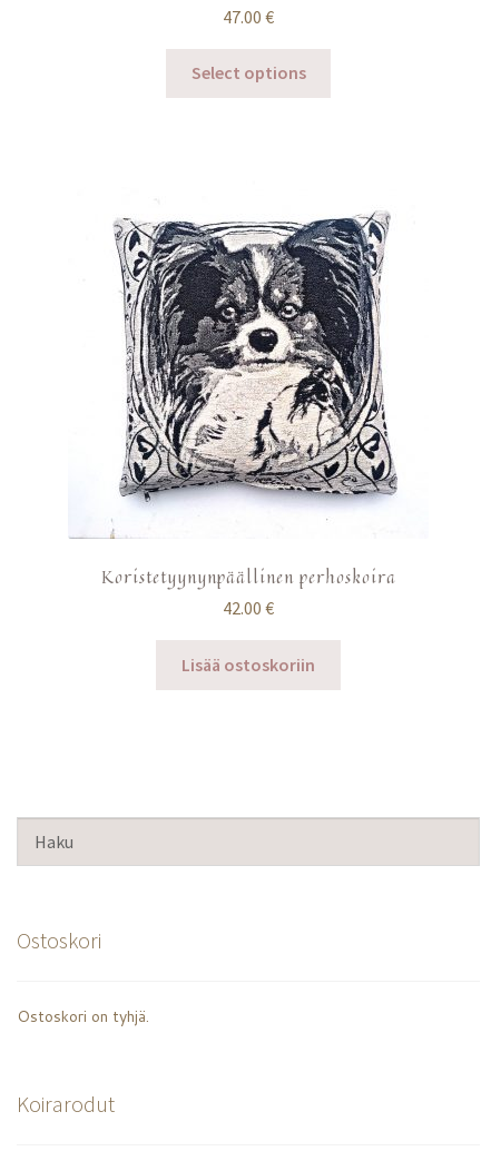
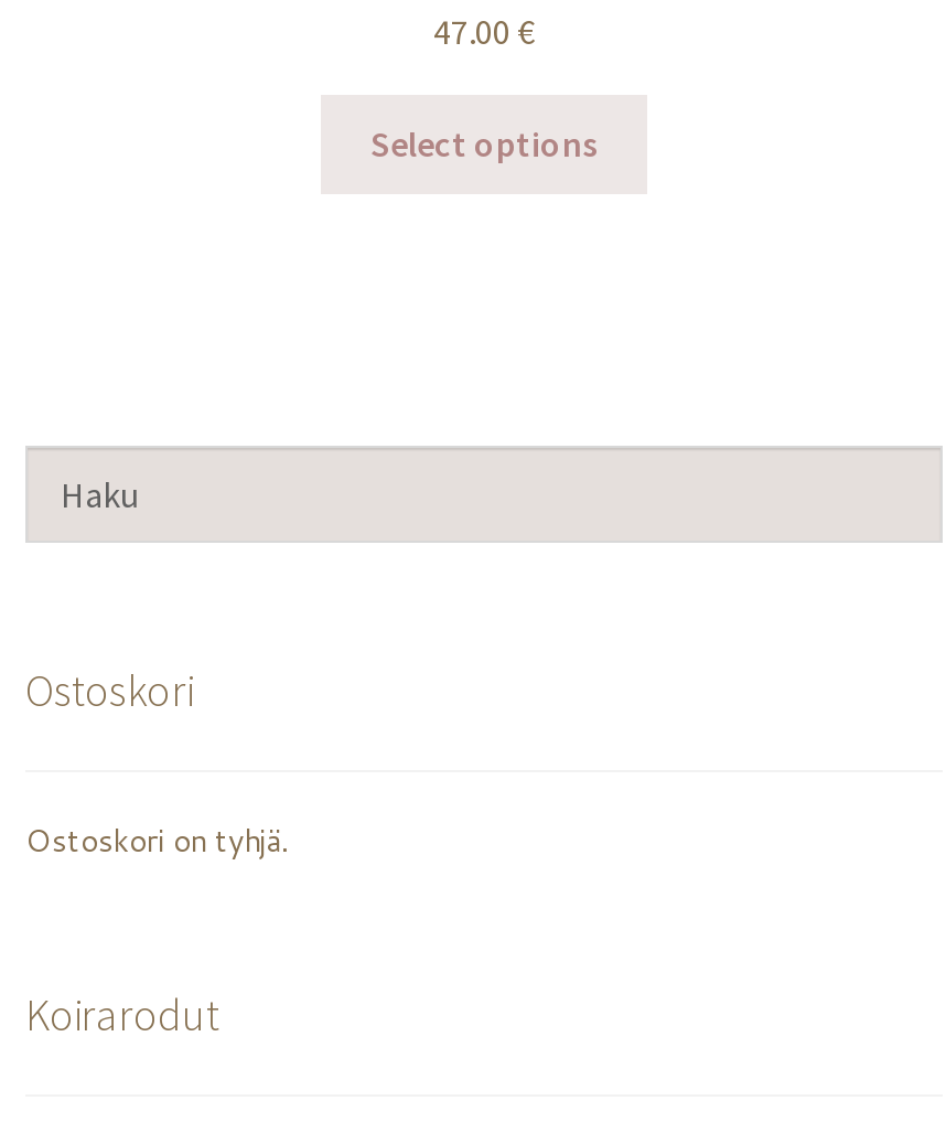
[115,211,399,508] [image] -> none
[101,563,396,676] Koristetyynynpäällinen perhoskoira | 42.00 € | Lisää ostoskoriin -> none

